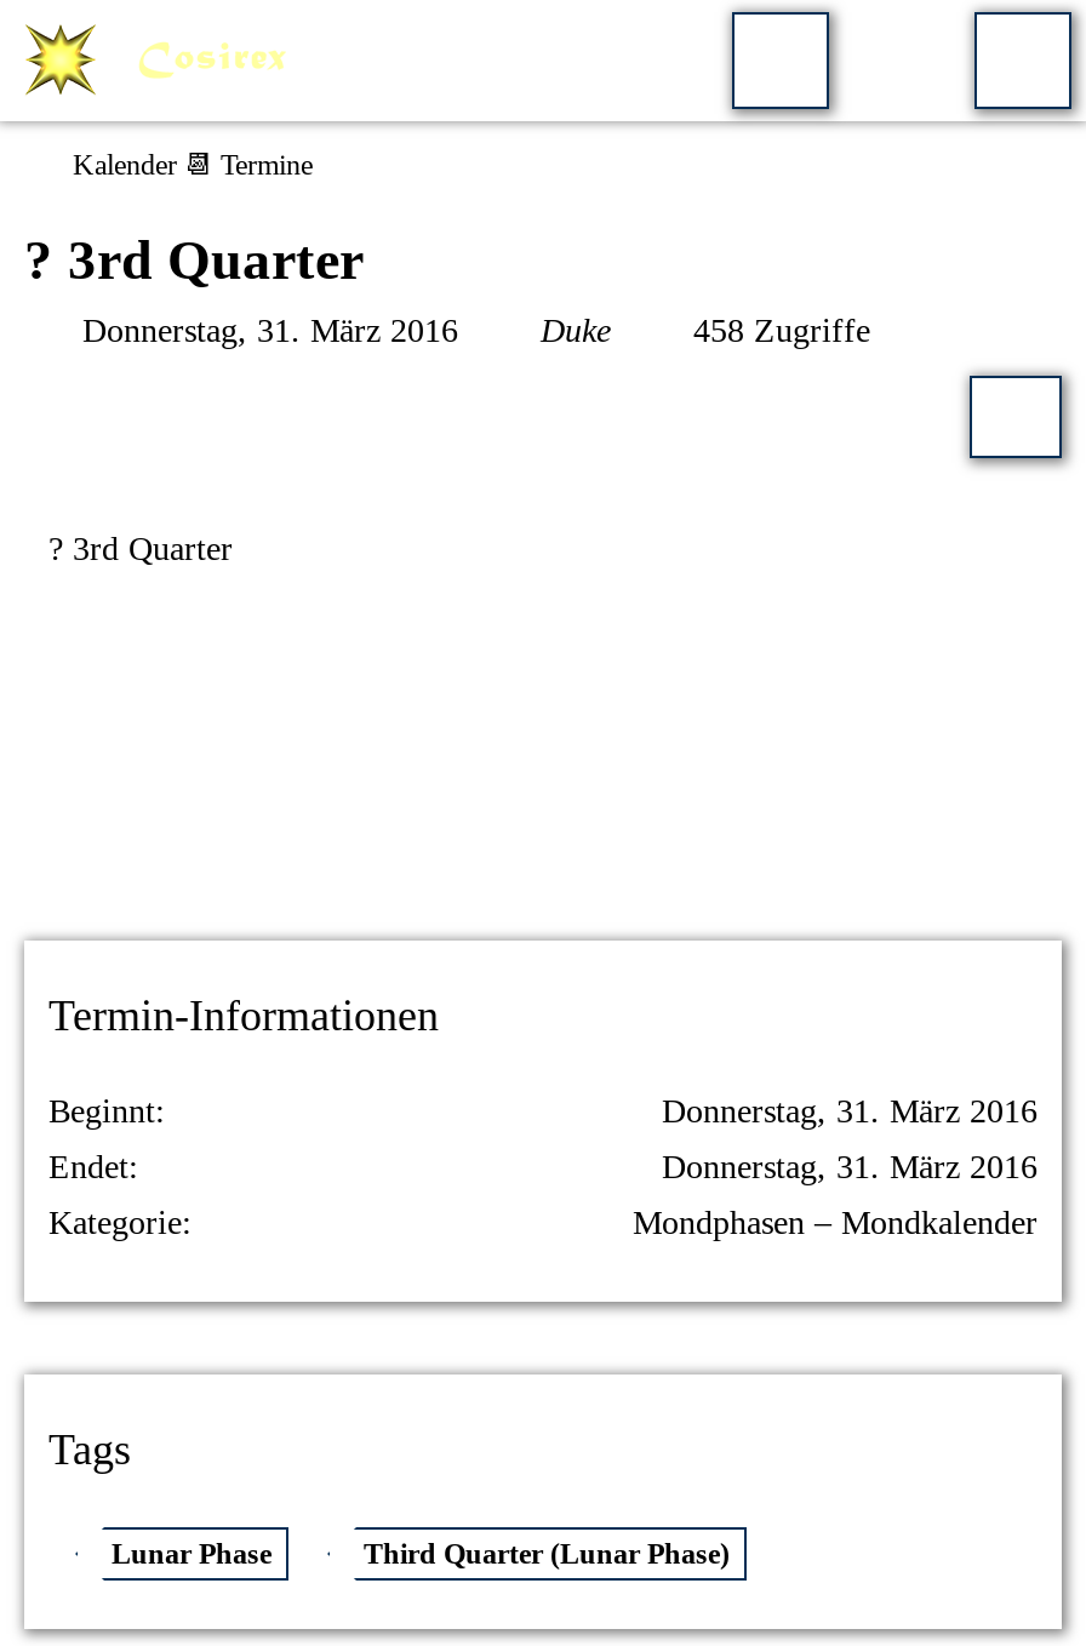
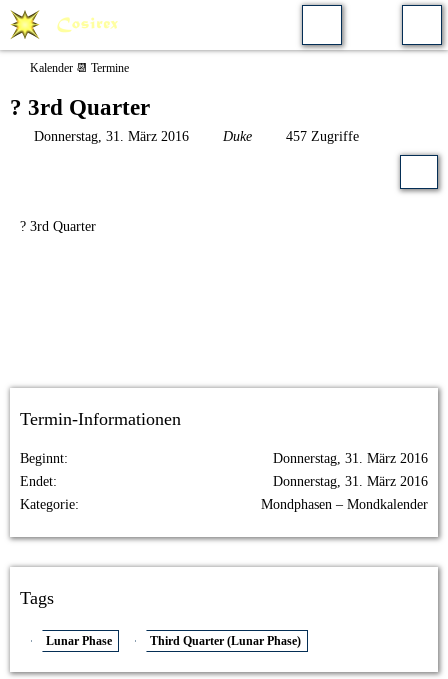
[541,313,870,349] Duke 458 Zugriffe -> [223,129,359,144] Duke 457 Zugriffe

